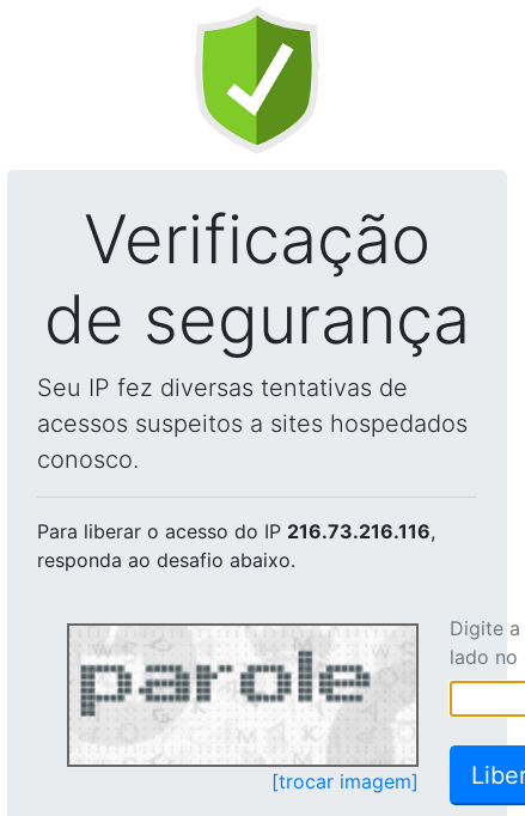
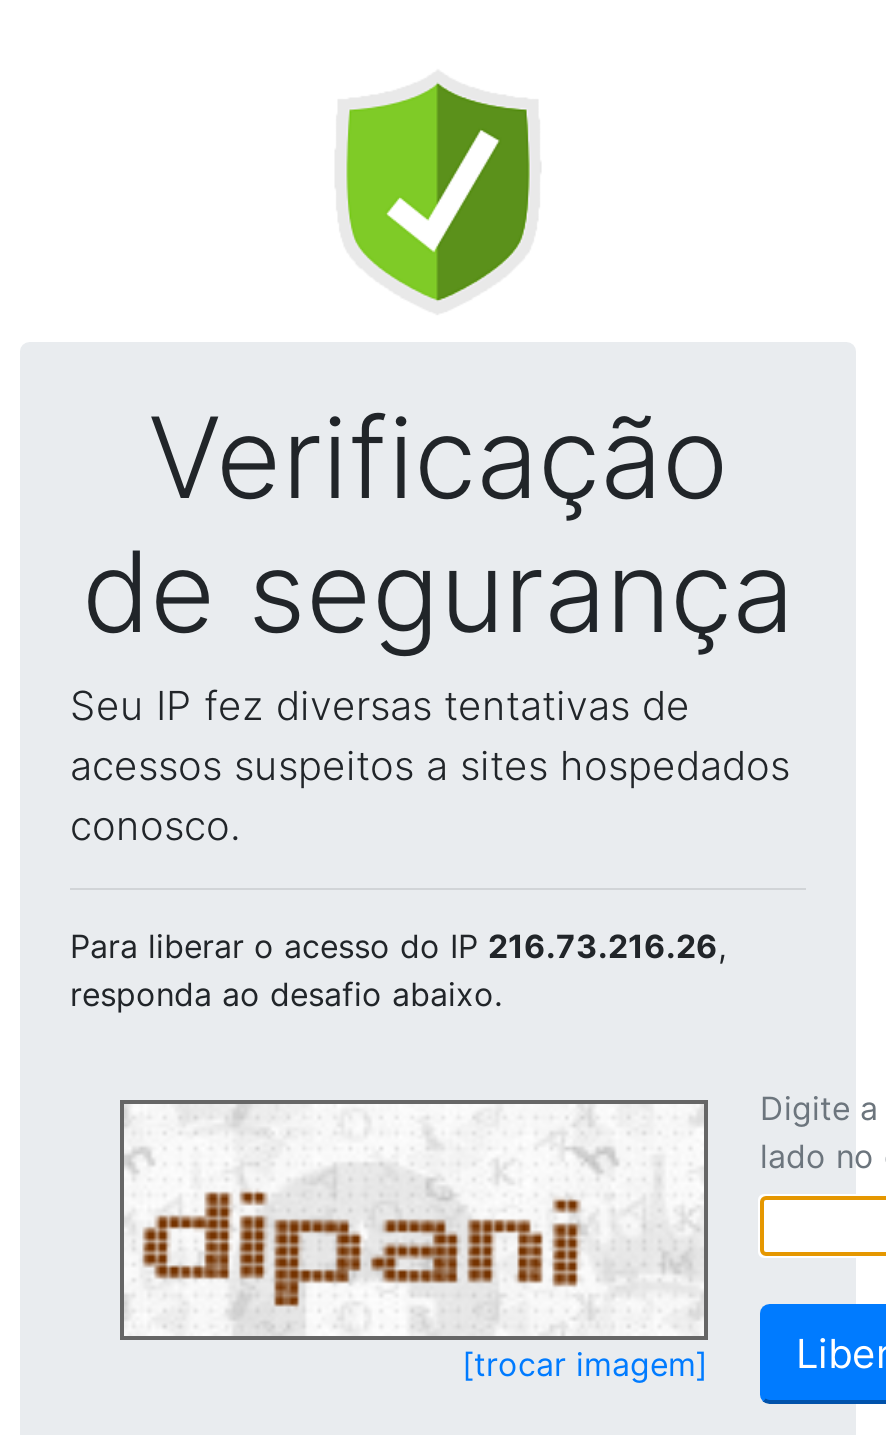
[37,519,435,543] Para liberar o acesso do IP 216.73.216.116, -> [70,926,726,966] Para liberar o acesso do IP 216.73.216.26,
[79,637,413,762] [image] -> [142,1124,700,1332] [image]

